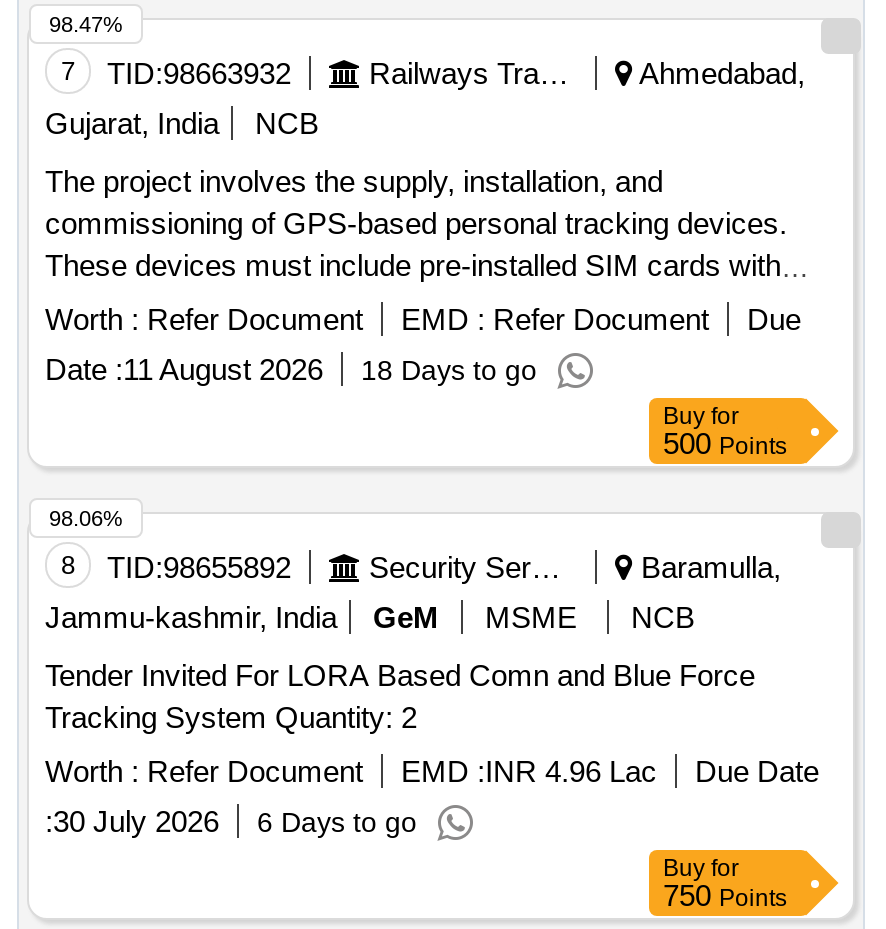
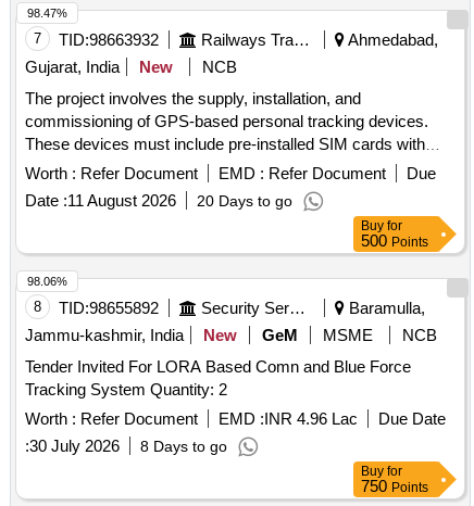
none -> [139,58,173,76] New
[45,352,537,386] Date : 11 August 2026 18 Days to go -> [25,191,292,210] Date : 11 August 2026 20 Days to go
none -> [203,326,237,344] New
[45,804,417,838] :30 July 2026 6 Days to go -> [25,437,227,455] :30 July 2026 8 Days to go

